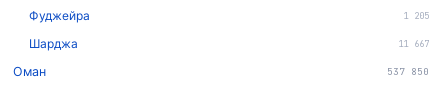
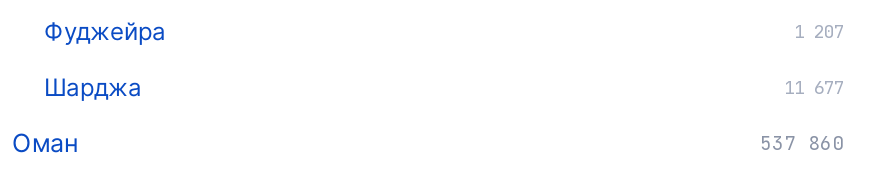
[404,9,429,21] 1 205 -> [794,19,844,43] 1 207
[399,37,429,49] 11 667 -> [784,75,844,99] 11 677
[387,65,429,78] 537 850 -> [760,130,844,156] 537 860

